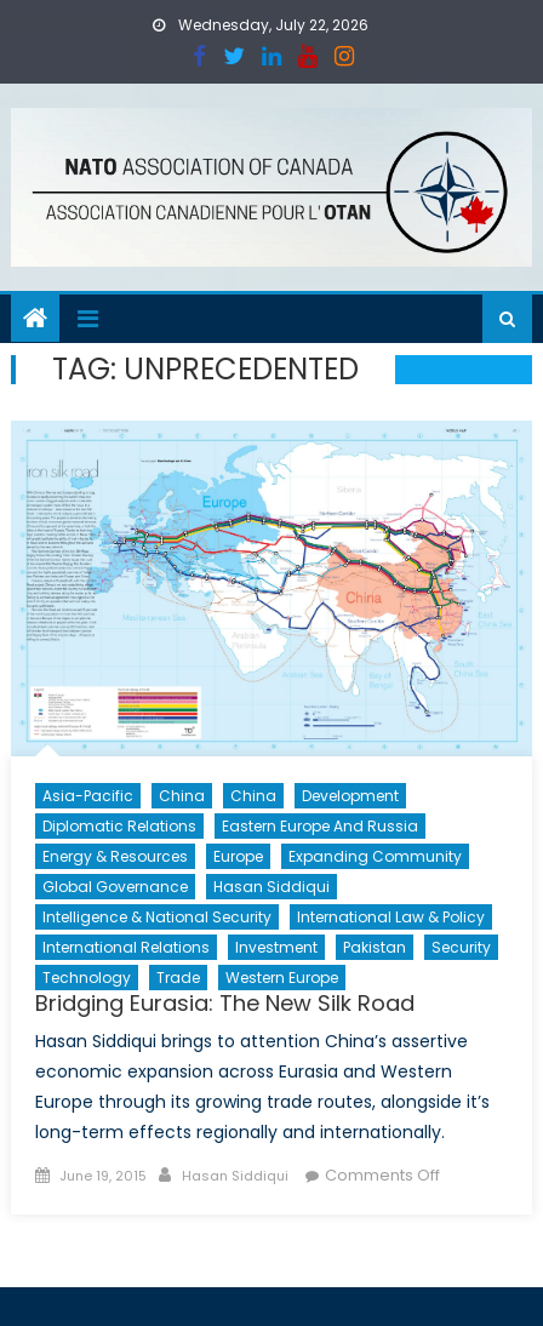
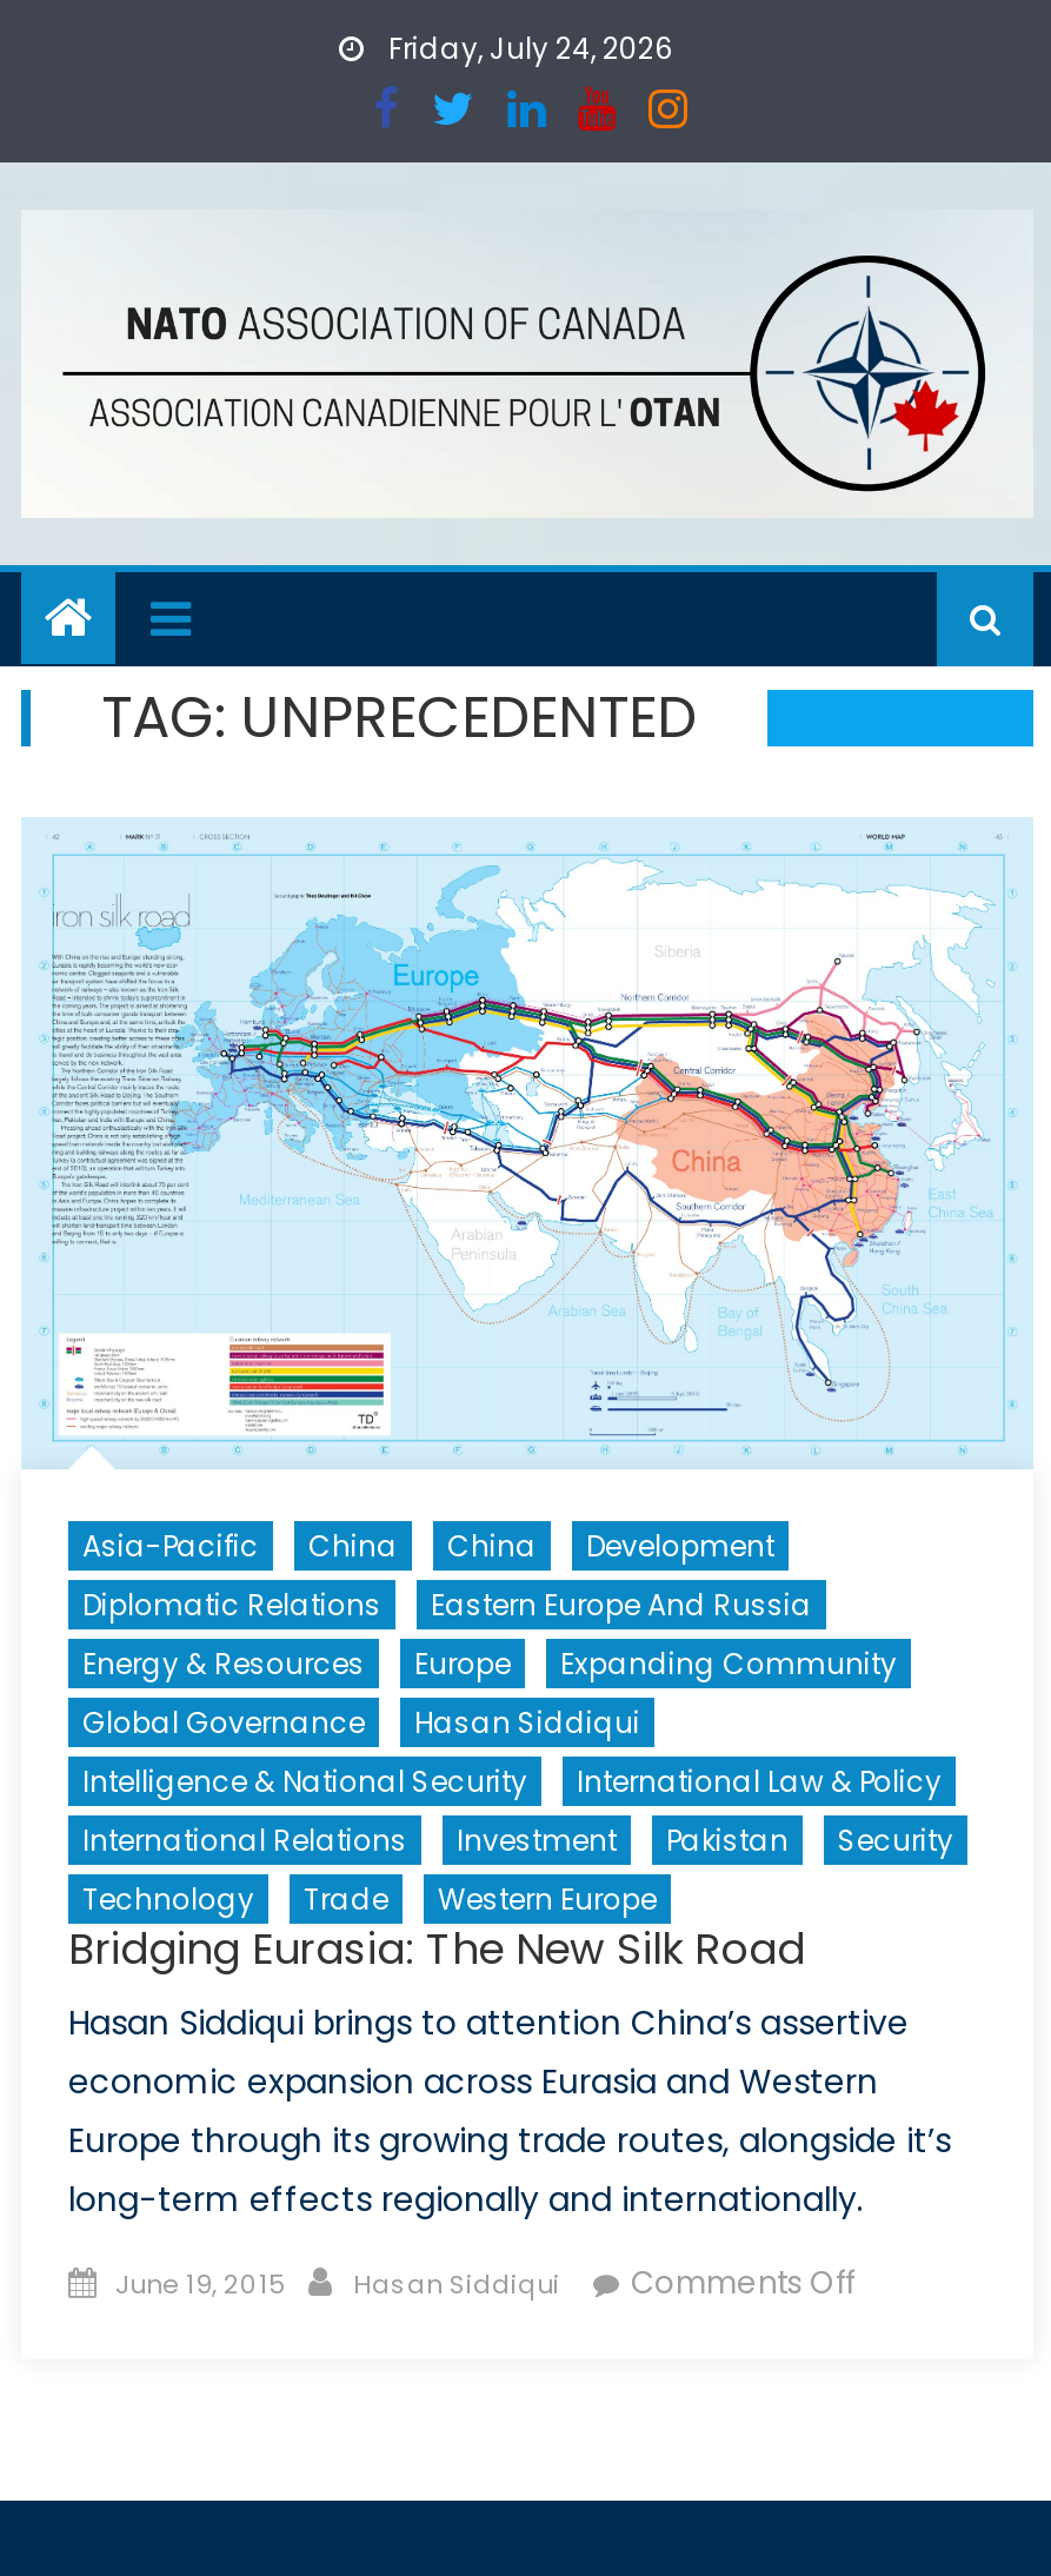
[175,15,368,35] Wednesday, July 22, 2026 -> [381,28,673,68] Friday, July 24, 2026

